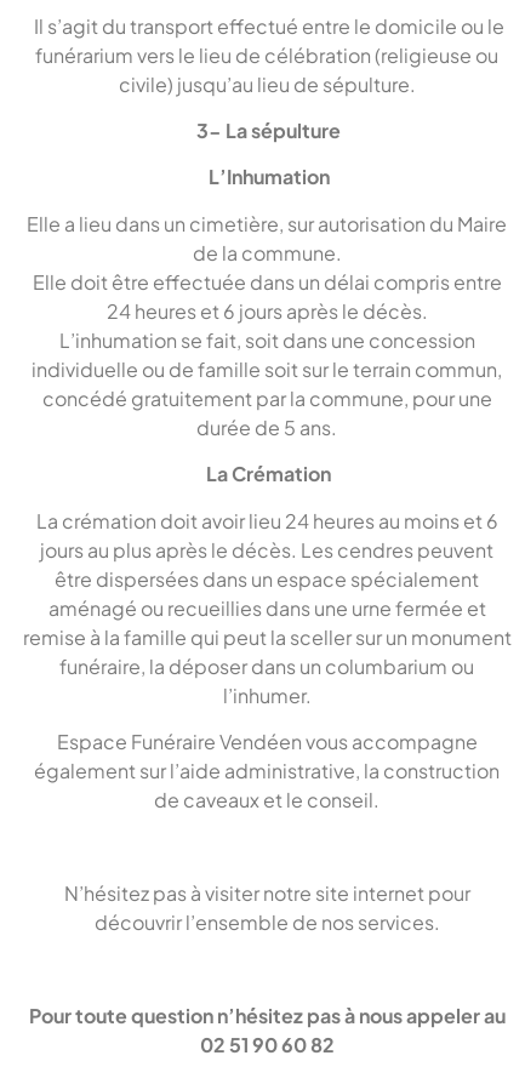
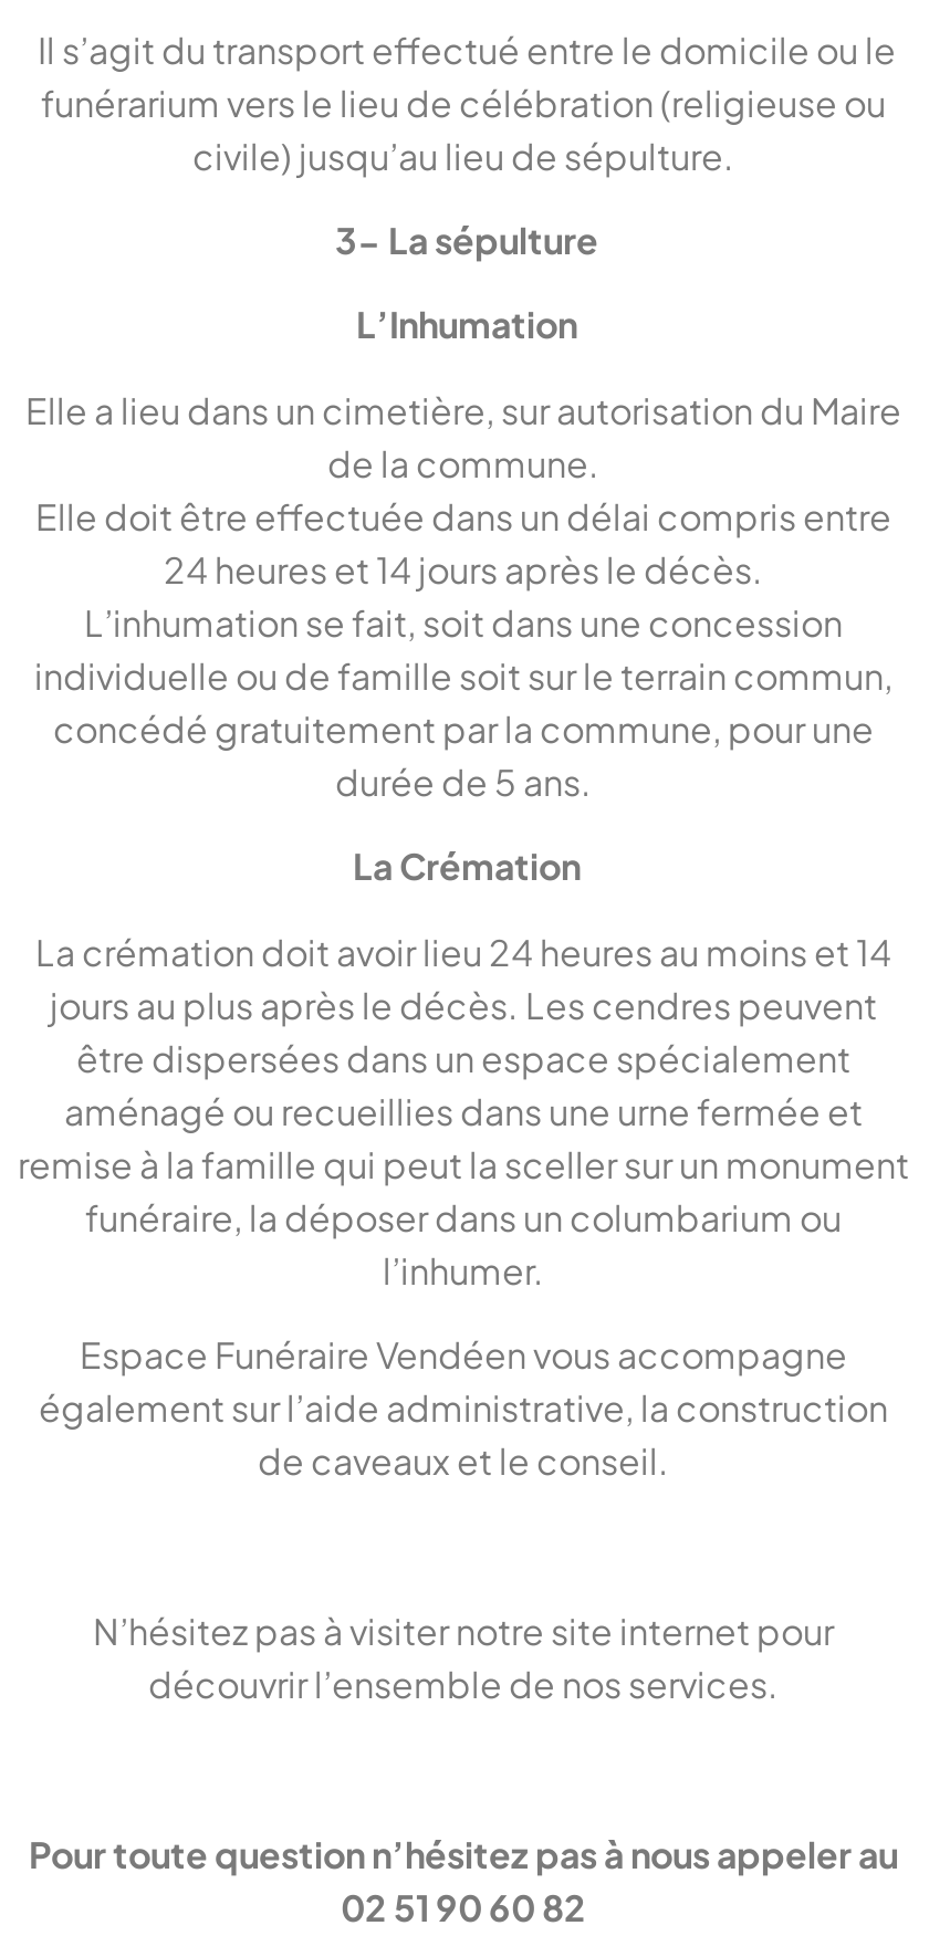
[106,298,427,324] 24 heures et 6 jours après le décès. -> [164,546,763,592] 24 heures et 14 jours après le décès.
[36,508,498,533] La crémation doit avoir lieu 24 heures au moins et 6 -> [35,928,891,974] La crémation doit avoir lieu 24 heures au moins et 14

